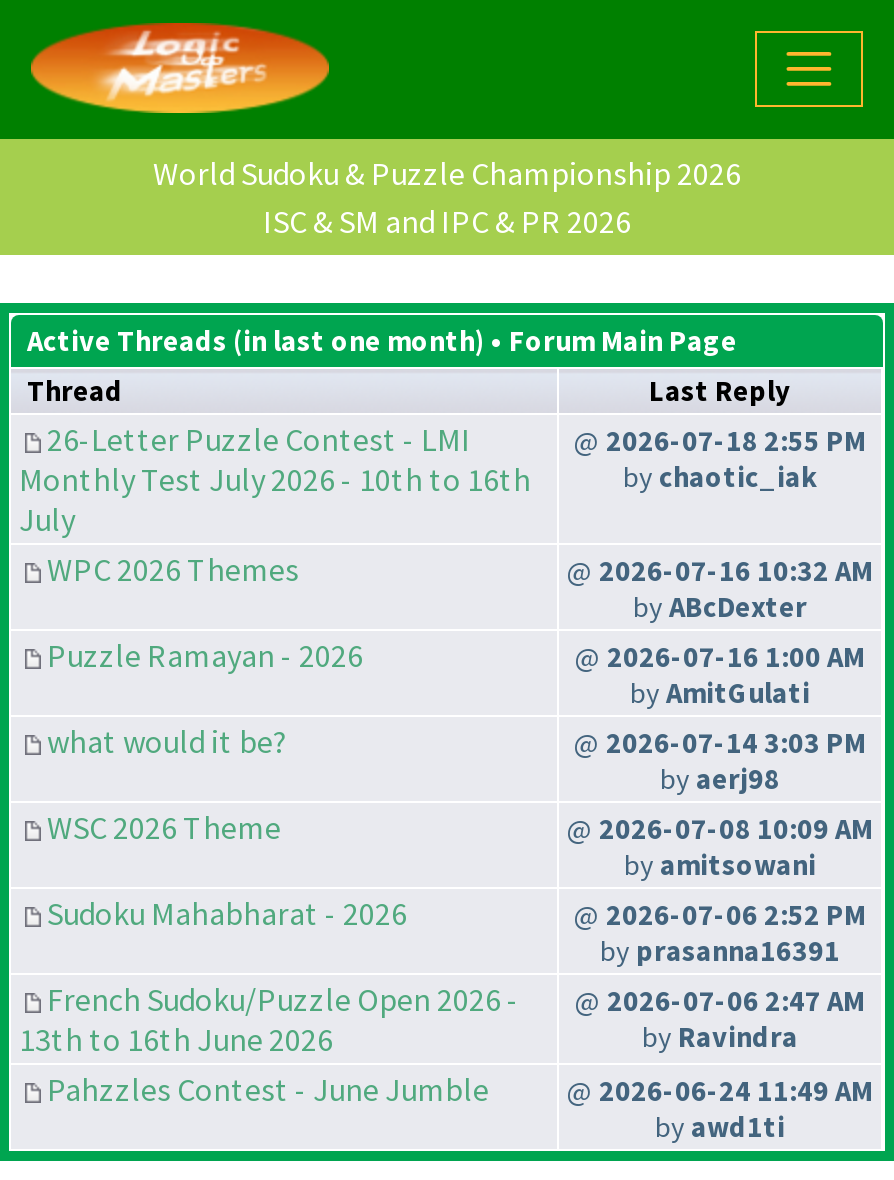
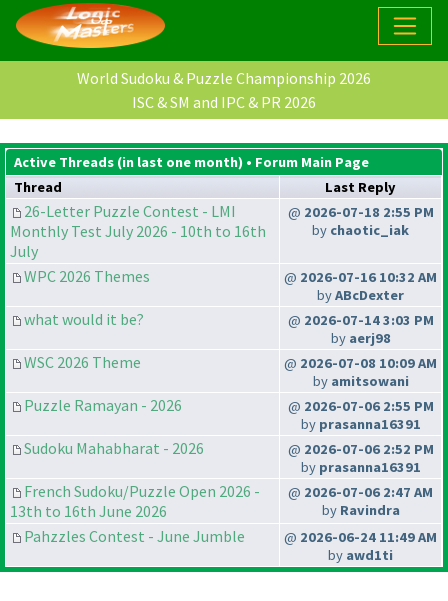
moved [47,636,363,676] -> [24,395,182,415]: Puzzle Ramayan - 2026
[575,640,865,712] @ 2026-07-16 1:00 AM | by AmitGulati -> none
moved [47,722,873,884] -> [24,309,437,390]: what would it be? | @ 2026-07-14 3:03 PM | by aerj98 | WSC 2026 Theme | @ 2026-07-08 10:09 AM | by amitsowani
none -> [287,397,433,433] @ 2026-07-06 2:55 PM | by prasanna16391

